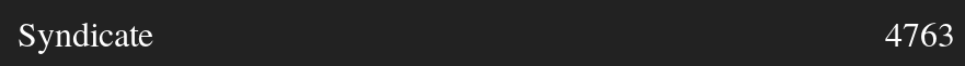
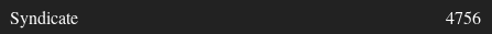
[885,10,955,56] 4763 -> [446,6,481,29] 4756

